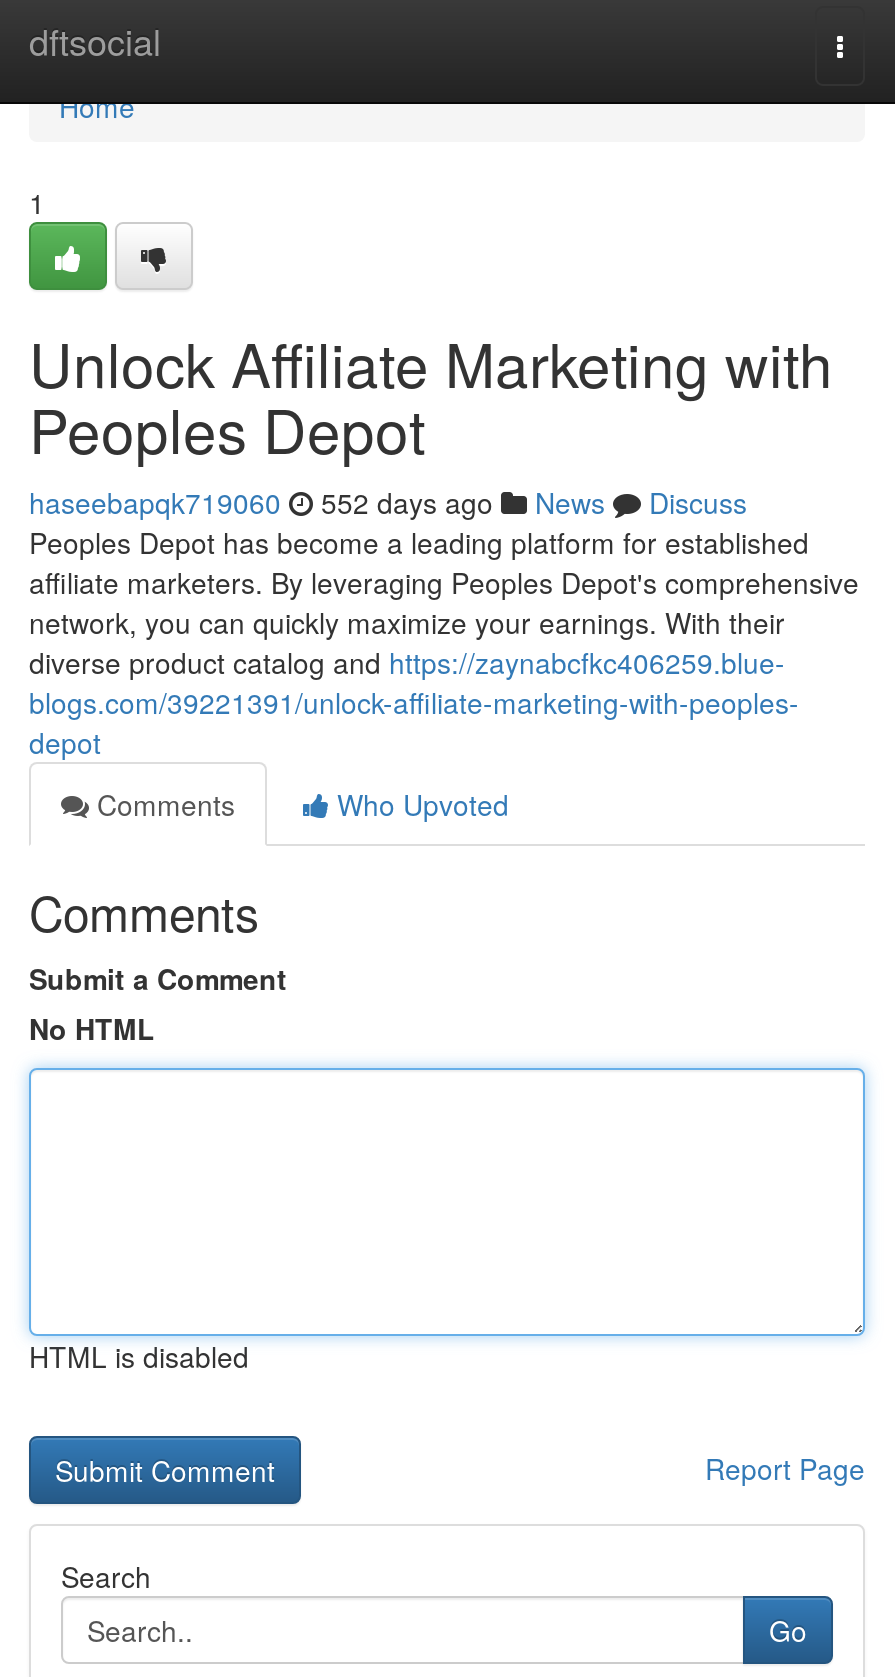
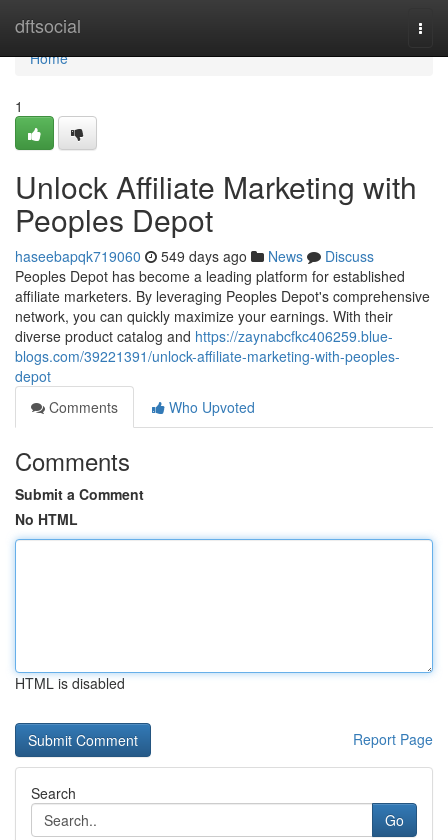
[29,482,747,522] haseebapqk719060 552 days ago News Discuss -> [15,246,374,266] haseebapqk719060 549 days ago News Discuss

